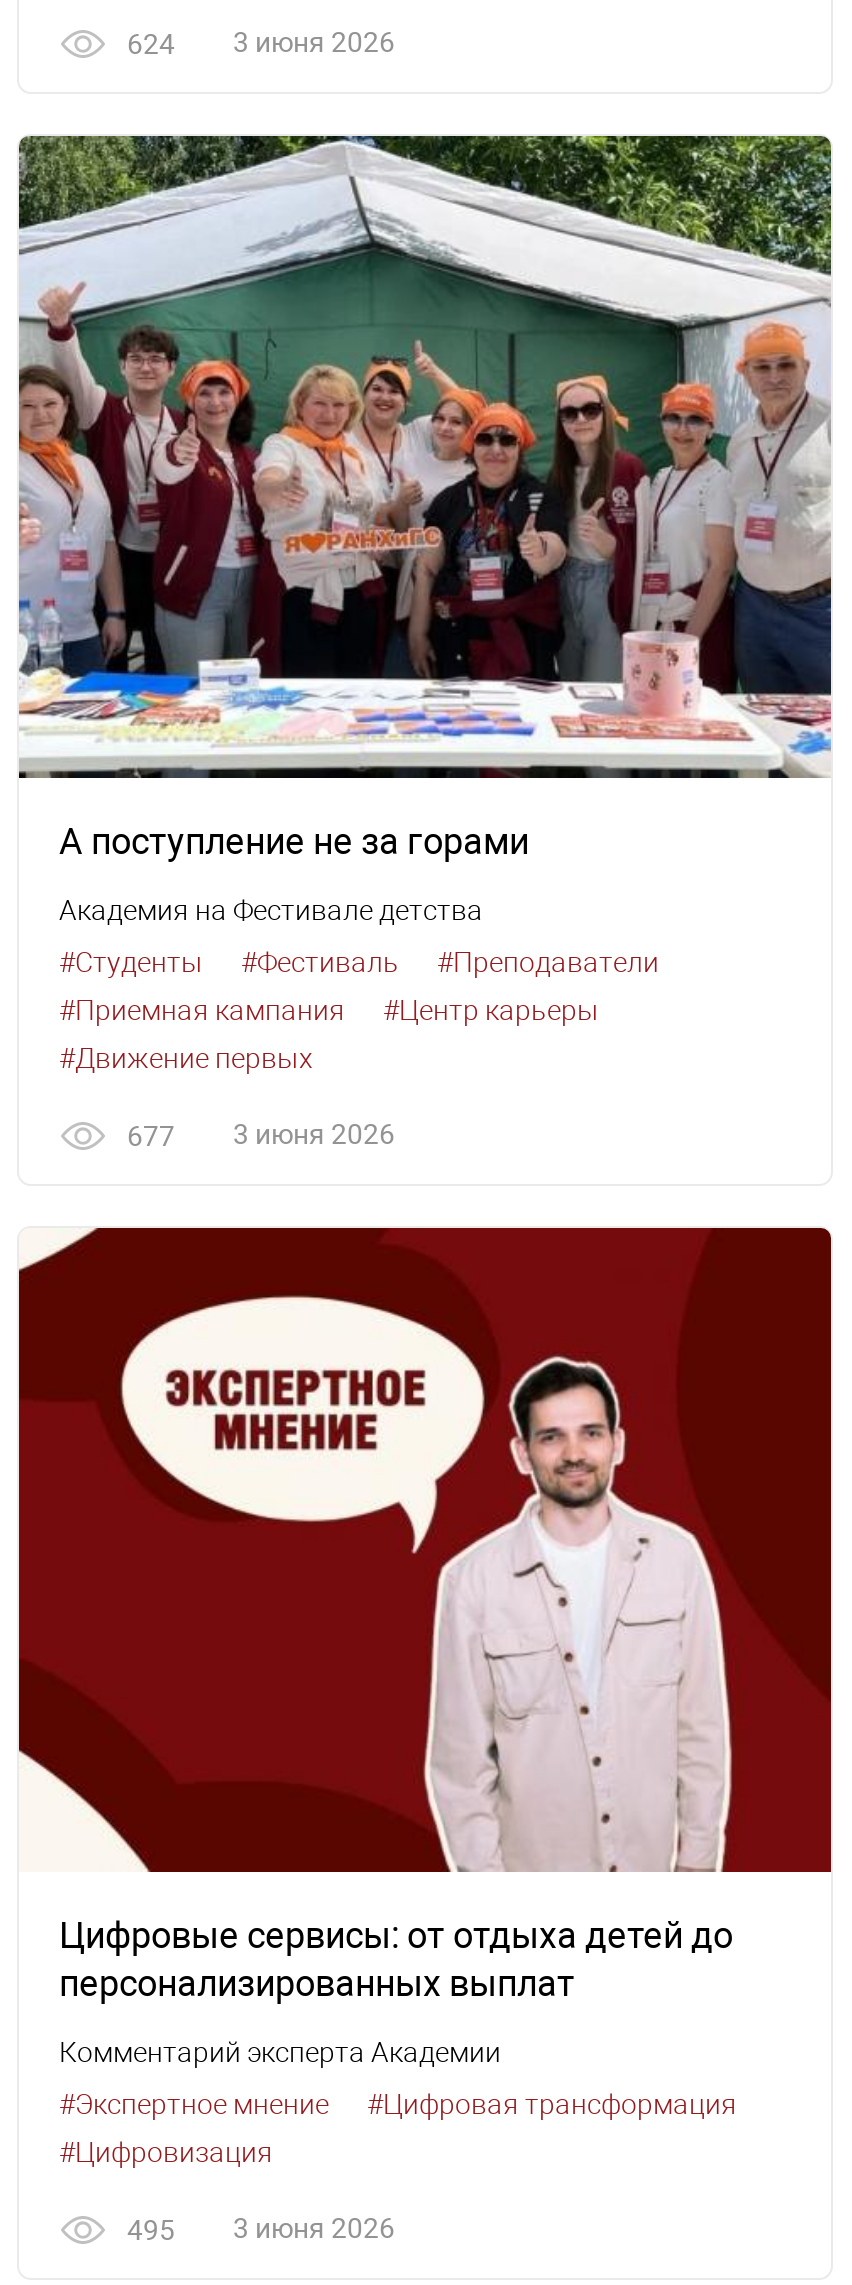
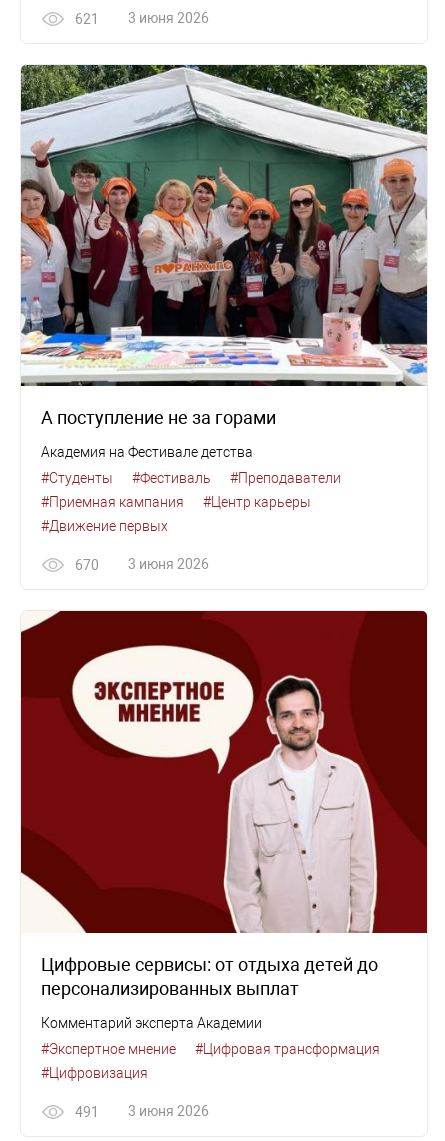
[127,26,395,60] 624 3 июня 2026 -> [75,10,209,27] 621 3 июня 2026
[127,1119,395,1153] 677 3 июня 2026 -> [75,556,209,573] 670 3 июня 2026
[127,2214,175,2246] 495 -> [75,1104,99,1120] 491

